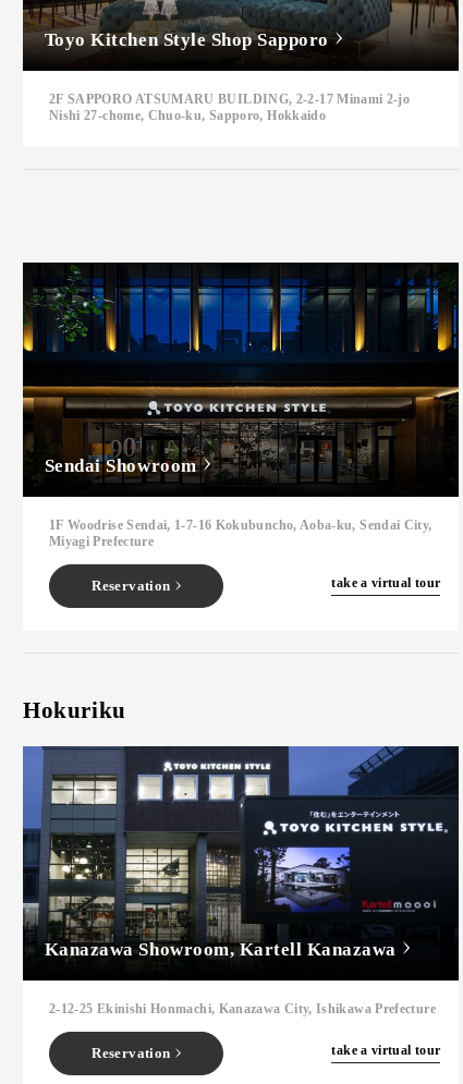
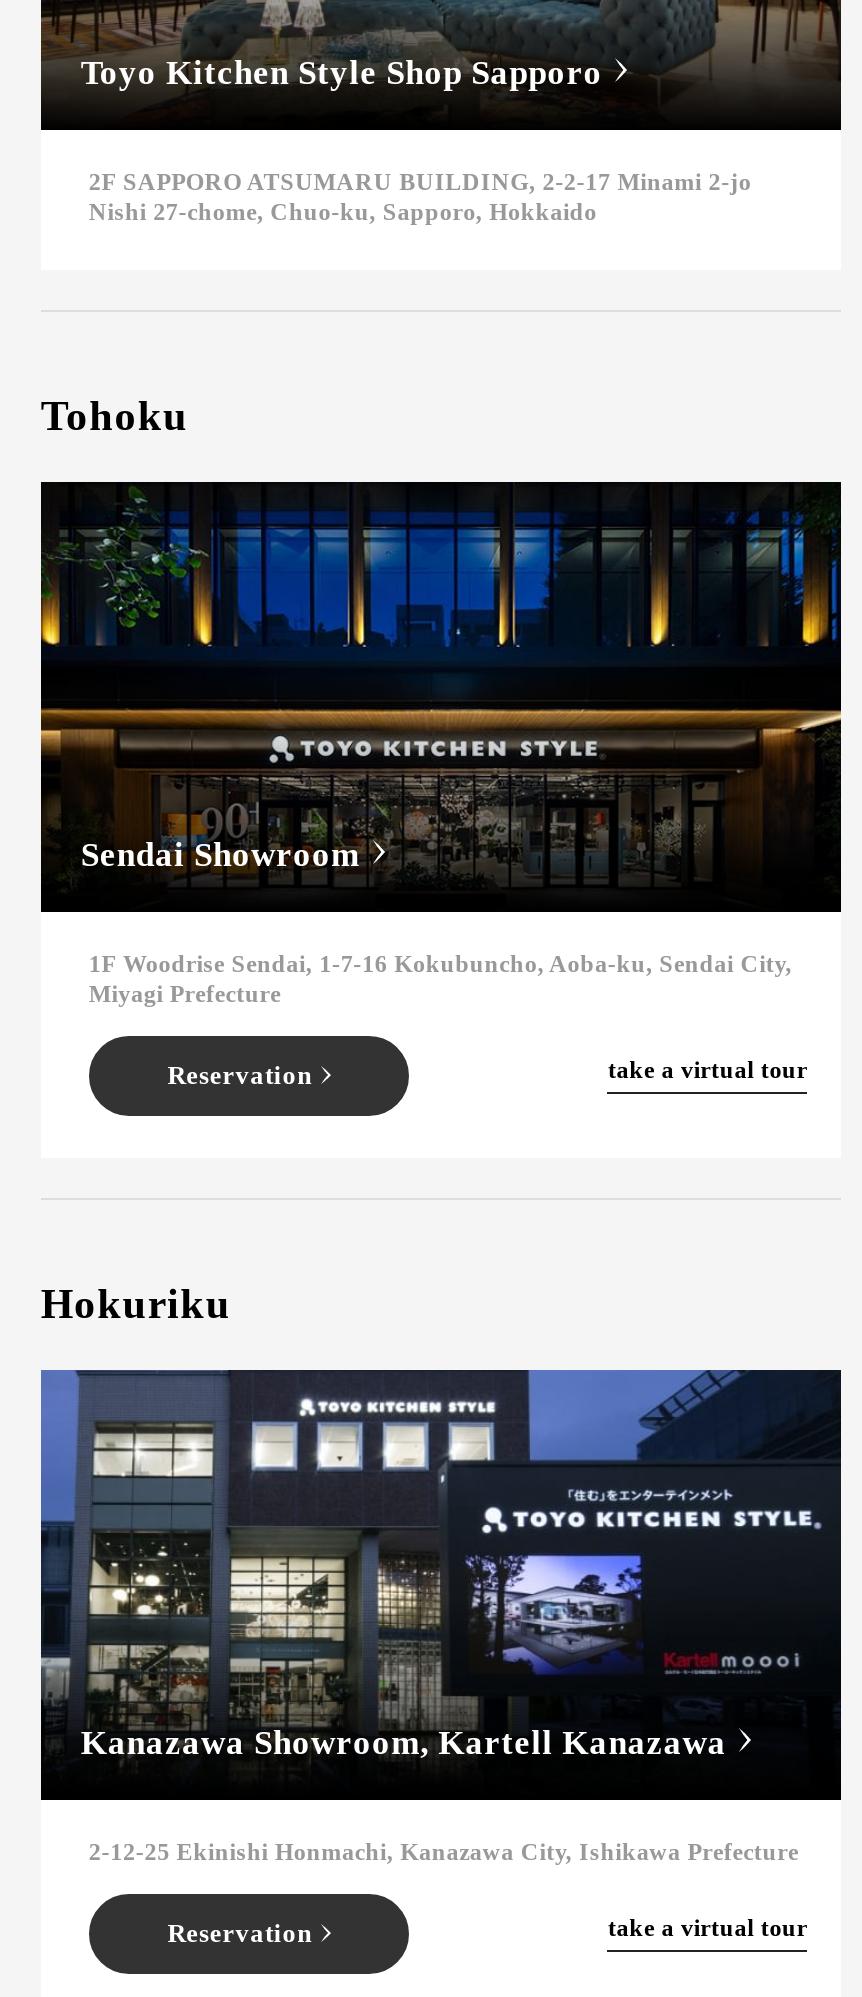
none -> [41,392,188,440] Tohoku

